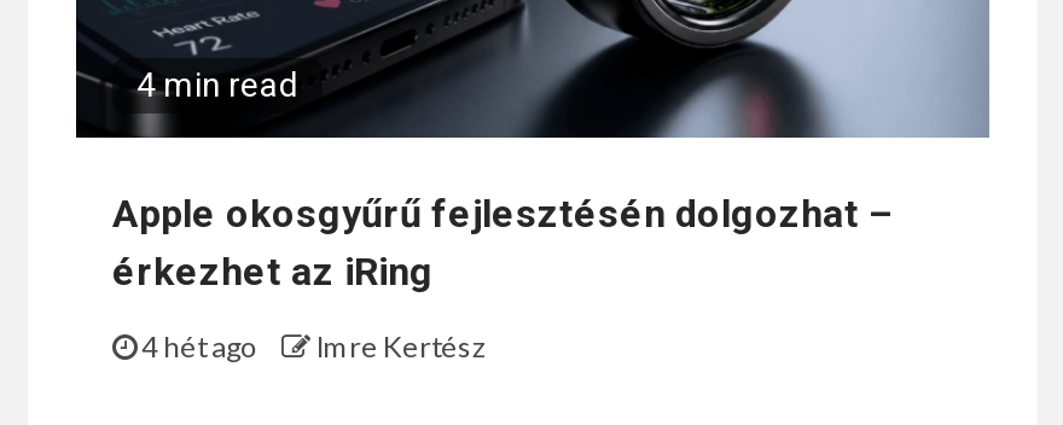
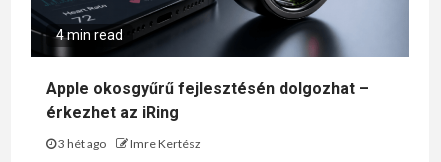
[136,328,487,364] 4 hét ago Imre Kertész -> [56,136,201,151] 3 hét ago Imre Kertész

